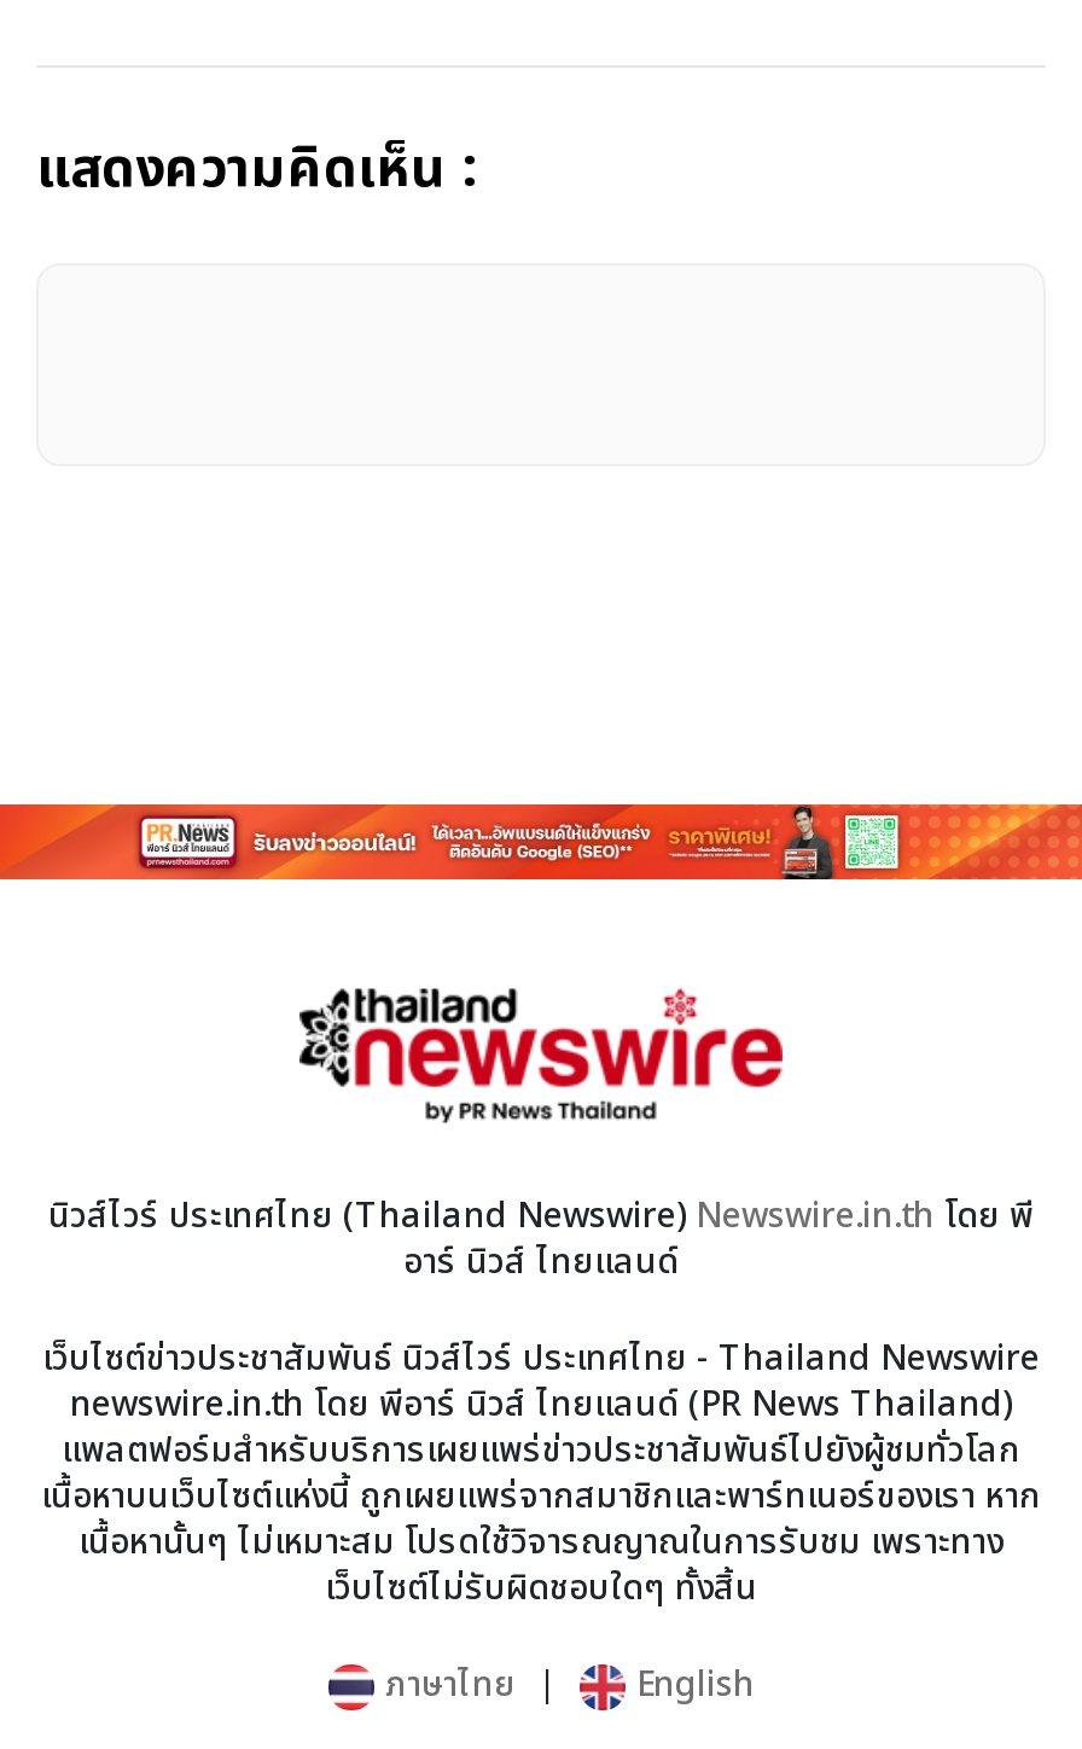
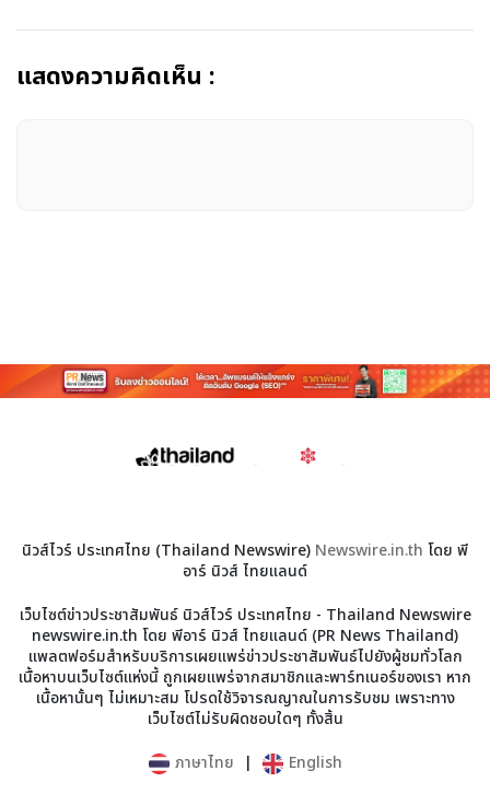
[297,1027,785,1126] [image] -> none

